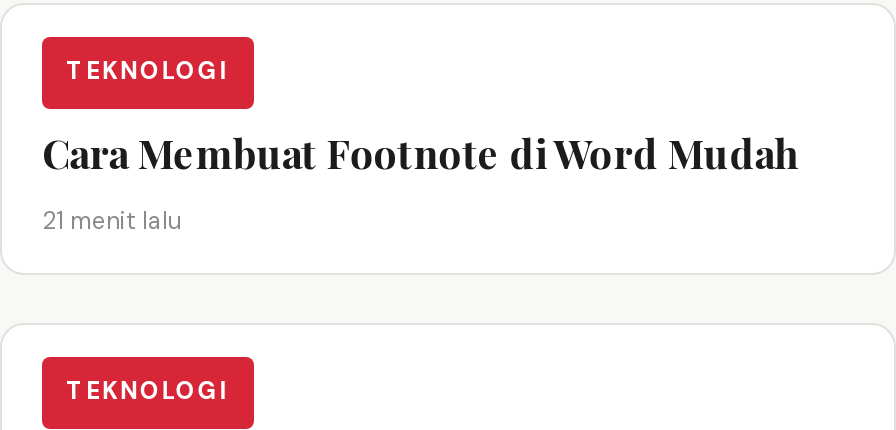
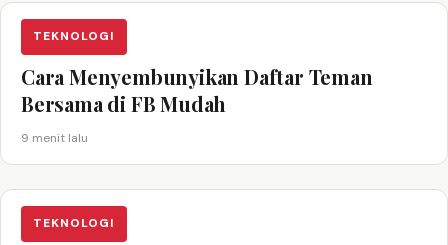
[42,124,800,178] Cara Membuat Footnote di Word Mudah -> [21,63,373,117] Cara Menyembunyikan Daftar Teman | Bersama di FB Mudah
[42,204,182,236] 21 menit lalu -> [21,130,88,146] 9 menit lalu

